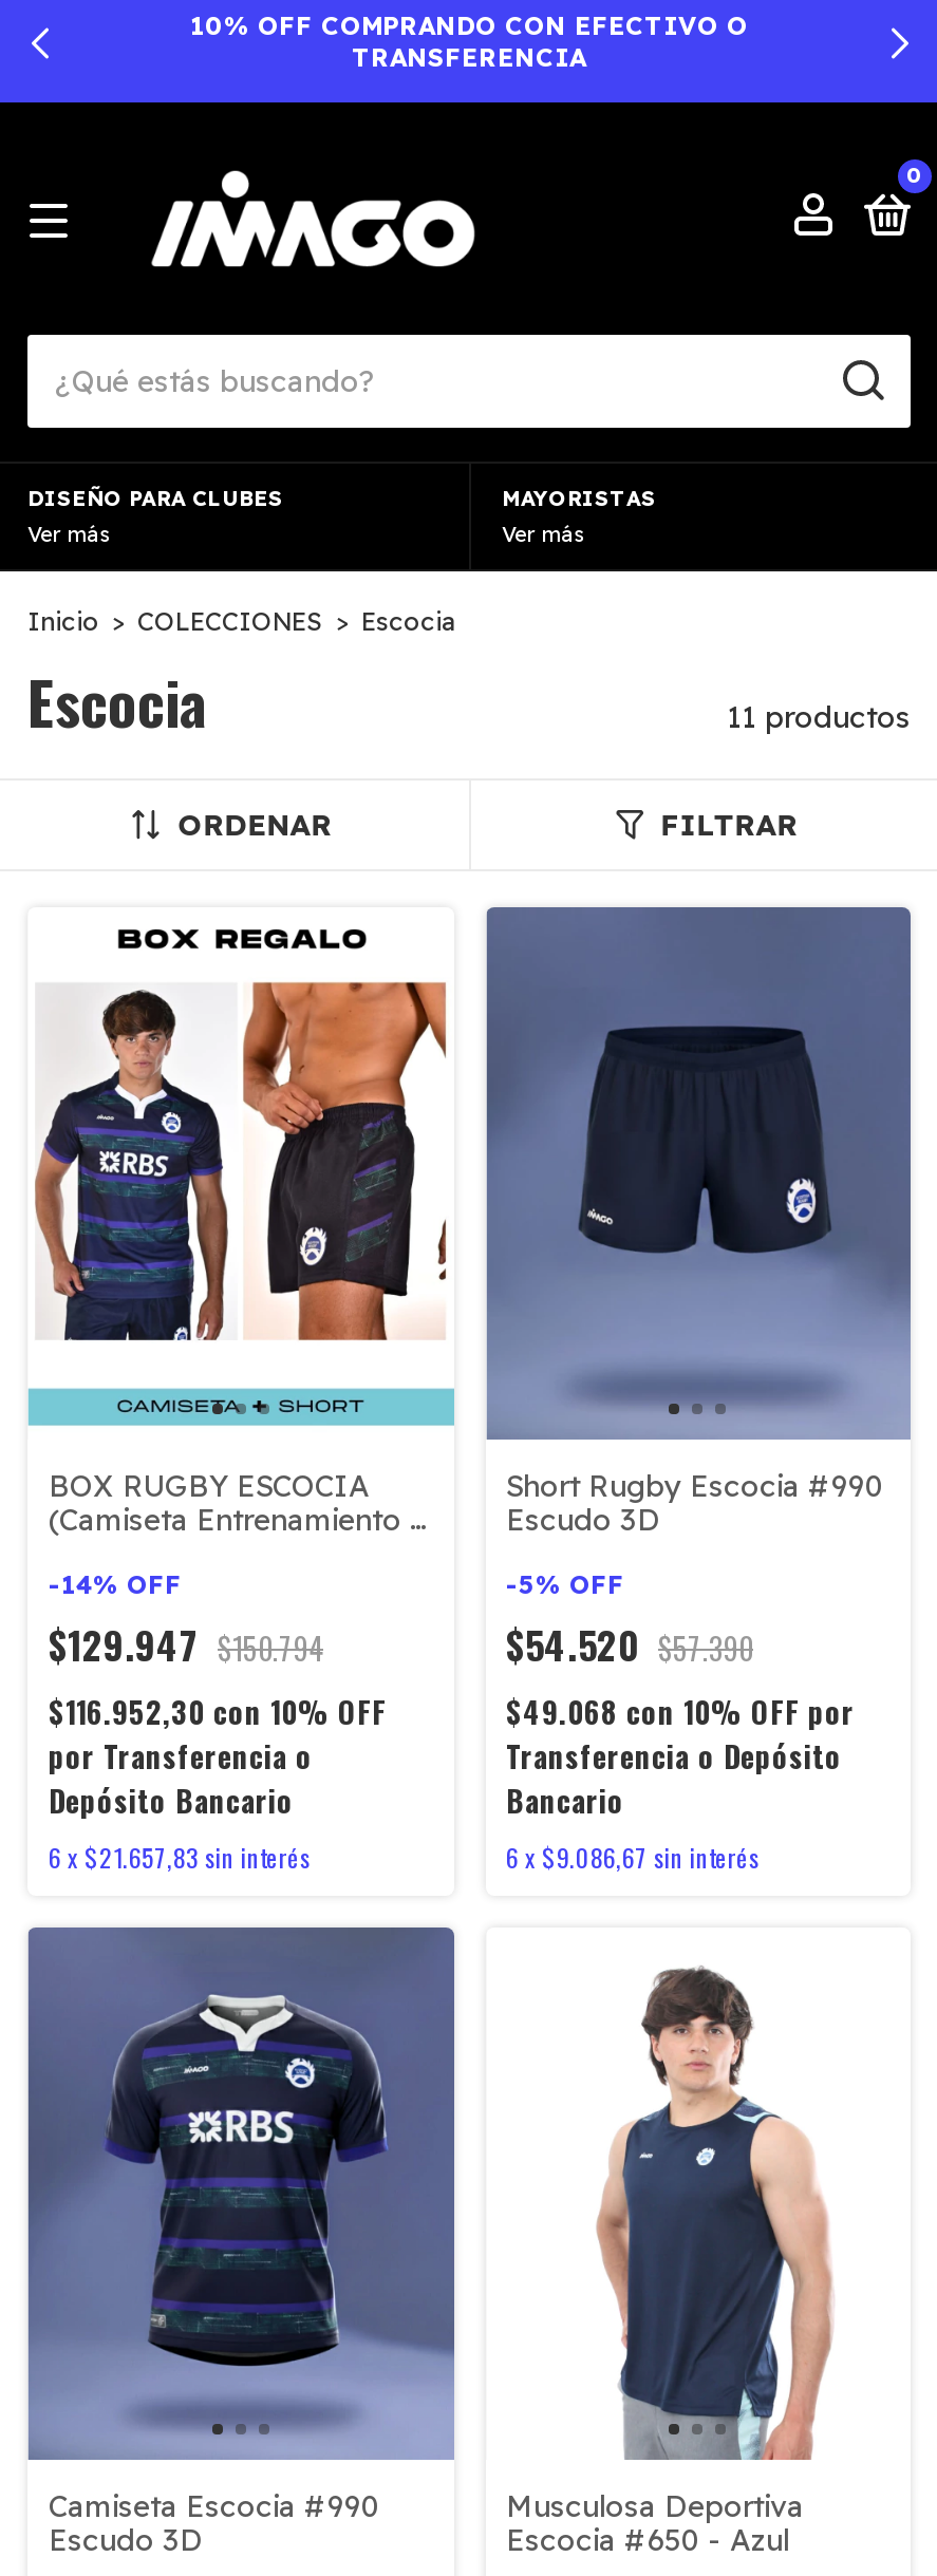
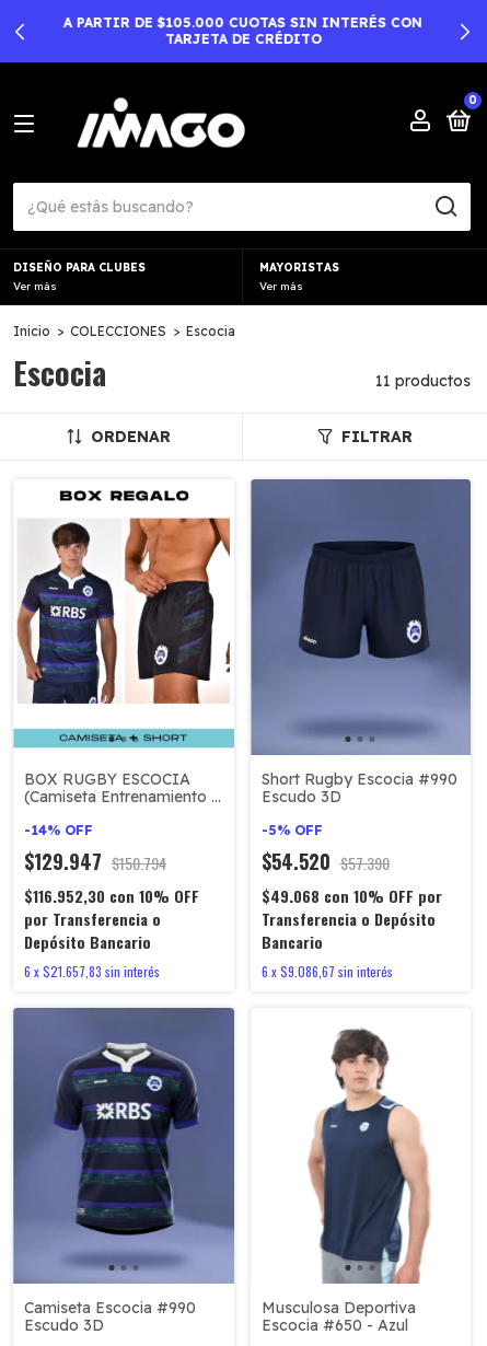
[190,10,748,73] 10% OFF COMPRANDO CON EFECTIVO O | TRANSFERENCIA -> [62,14,421,47] A PARTIR DE $105.000 CUOTAS SIN INTERÉS CON | TARJETA DE CRÉDITO

